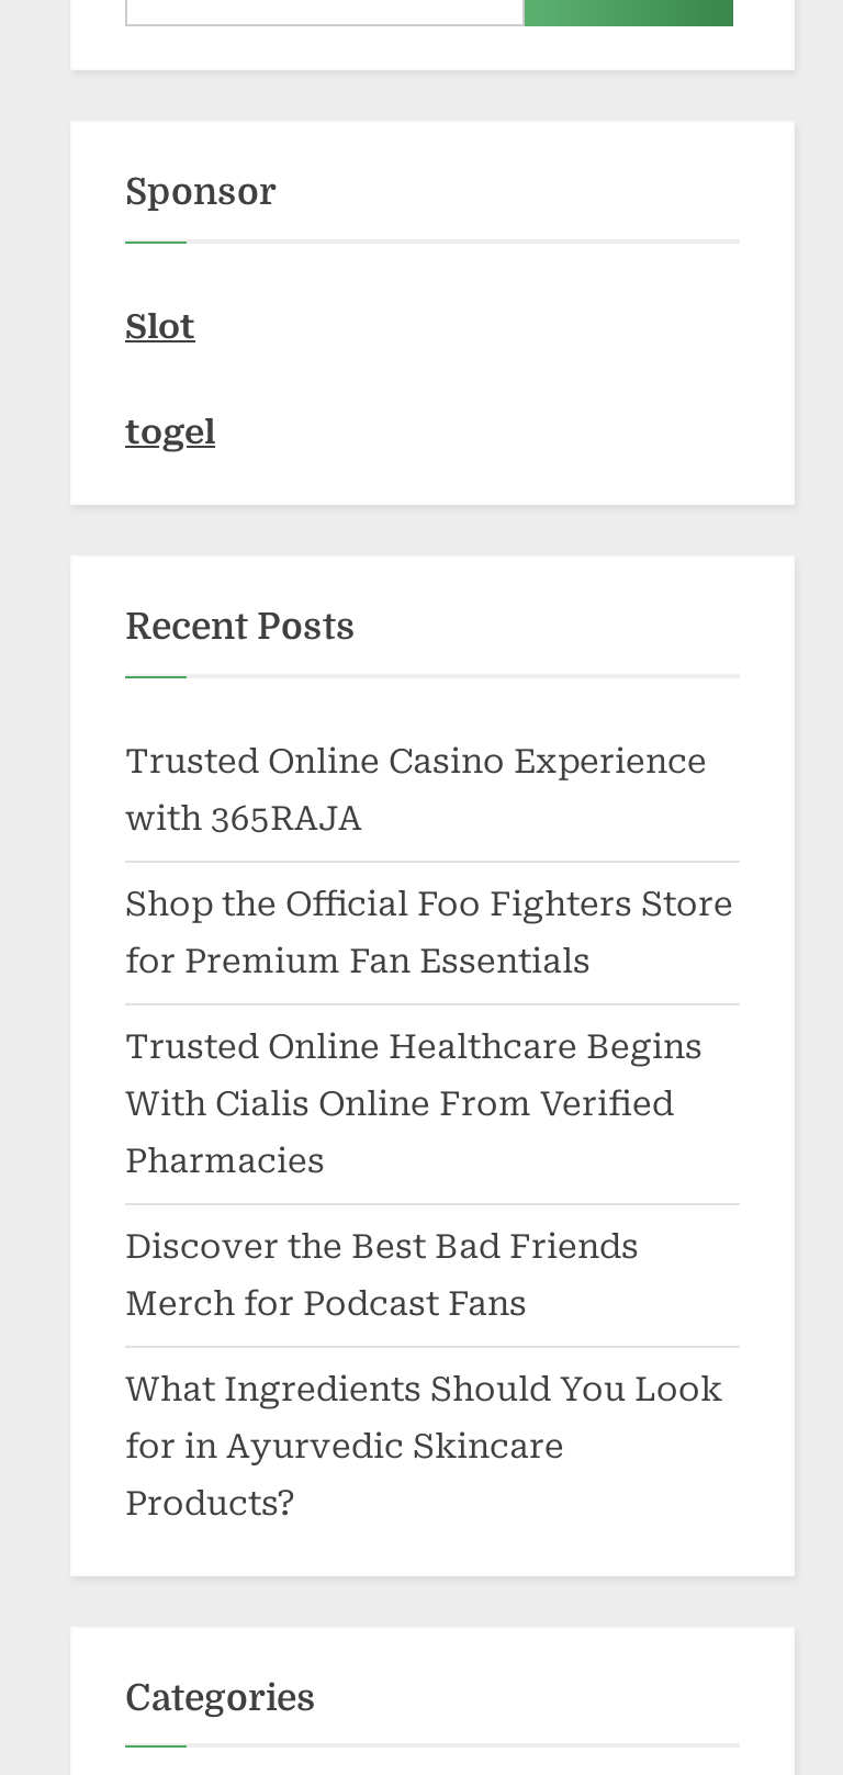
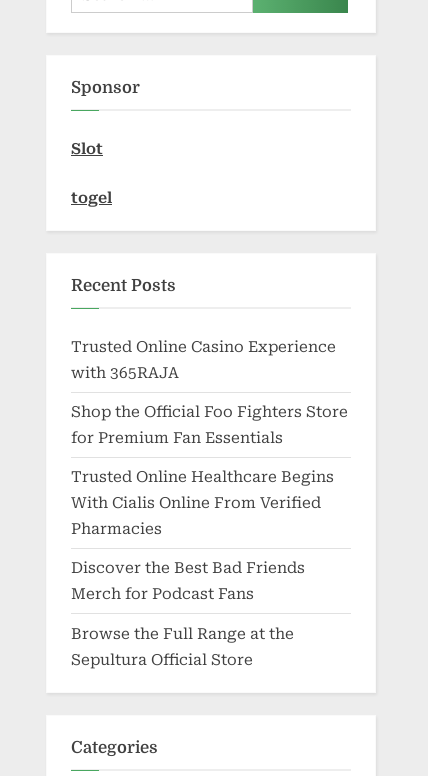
[125,1371,722,1525] What Ingredients Should You Look | for in Ayurvedic Skincare | Products? -> [71,624,294,668] Browse the Full Range at the | Sepultura Official Store

